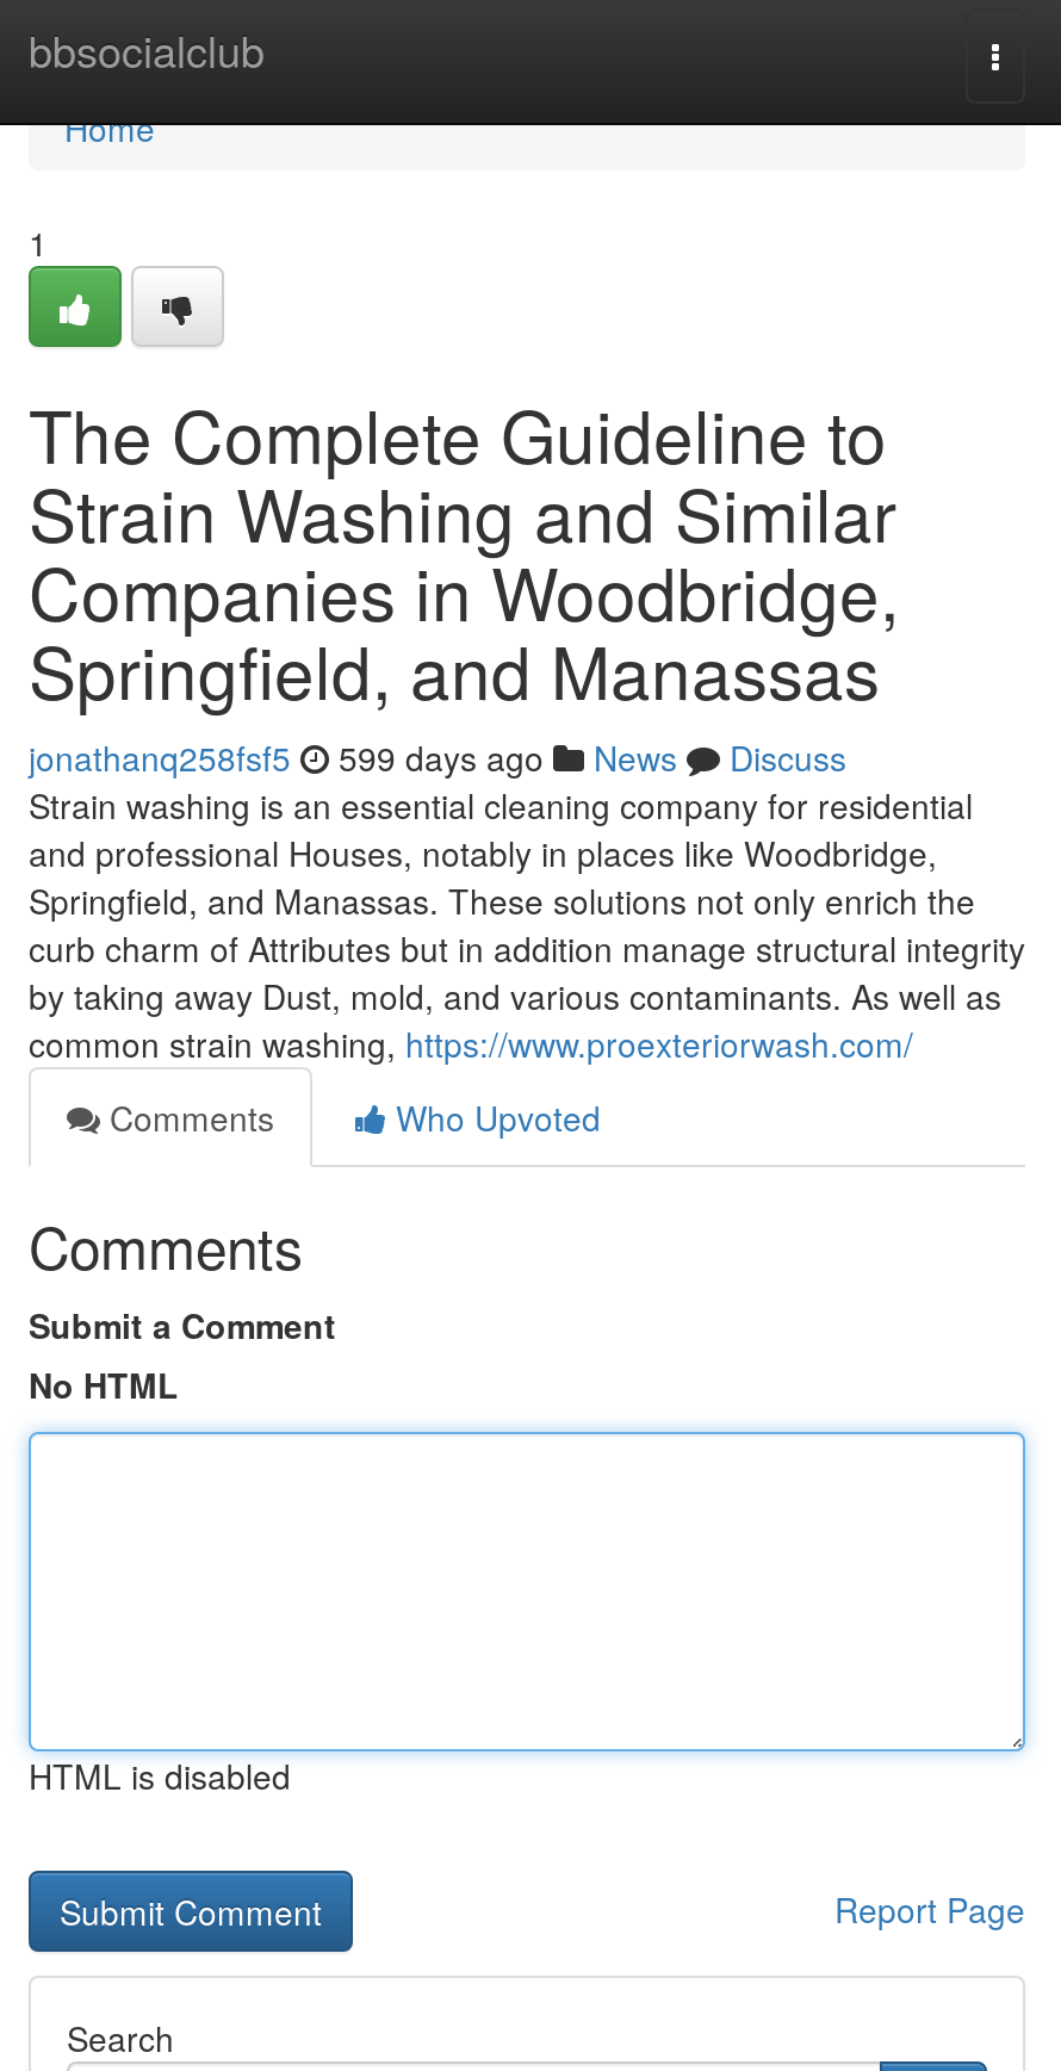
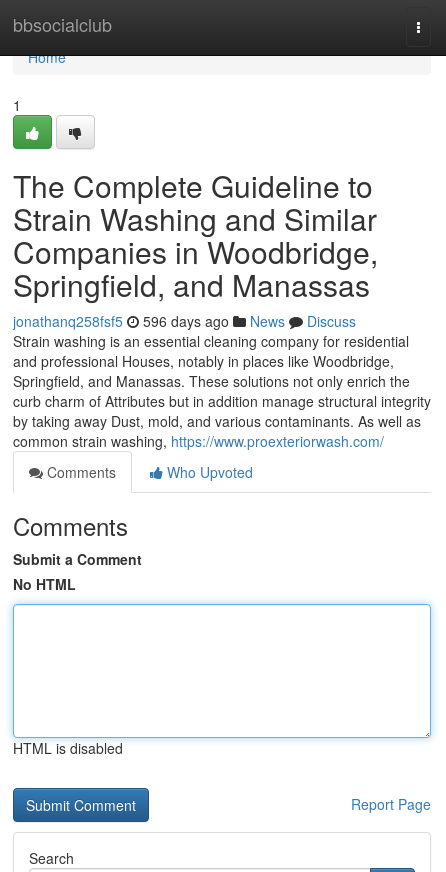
[29,733,846,781] jonathanq258fsf5 599 days ago News Discuss -> [13,311,356,331] jonathanq258fsf5 596 days ago News Discuss

